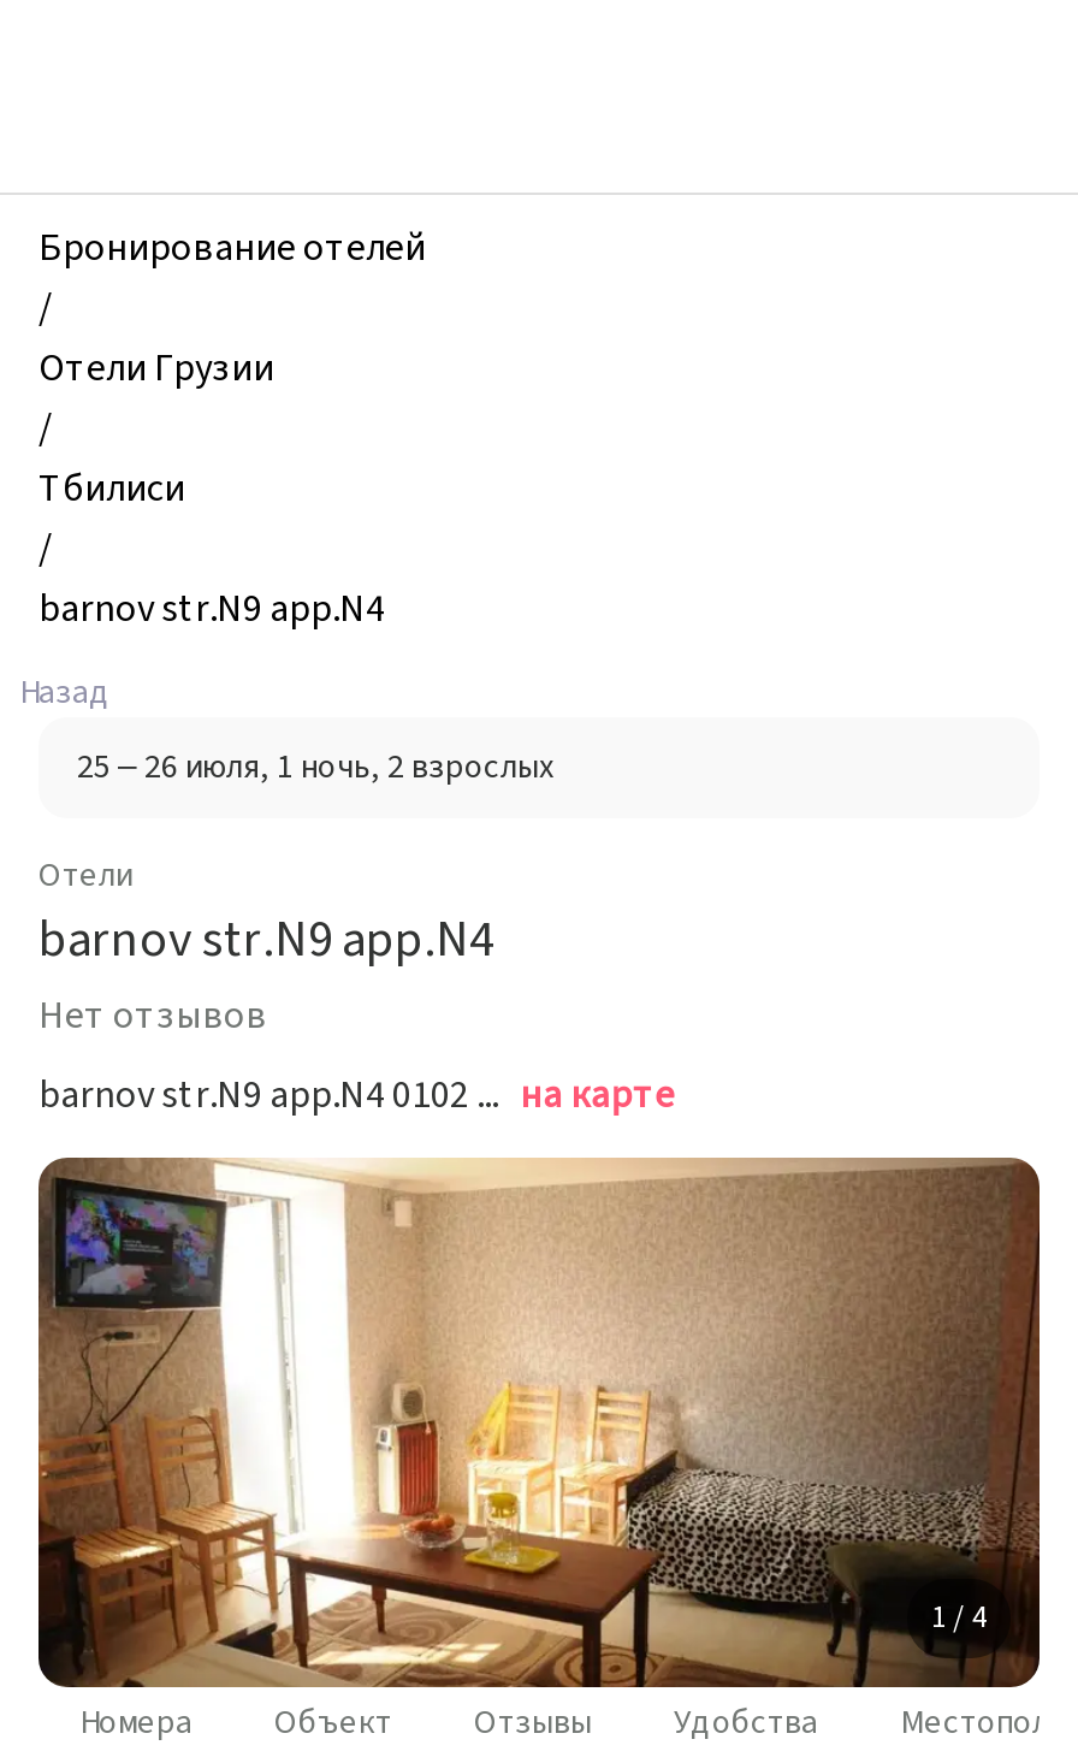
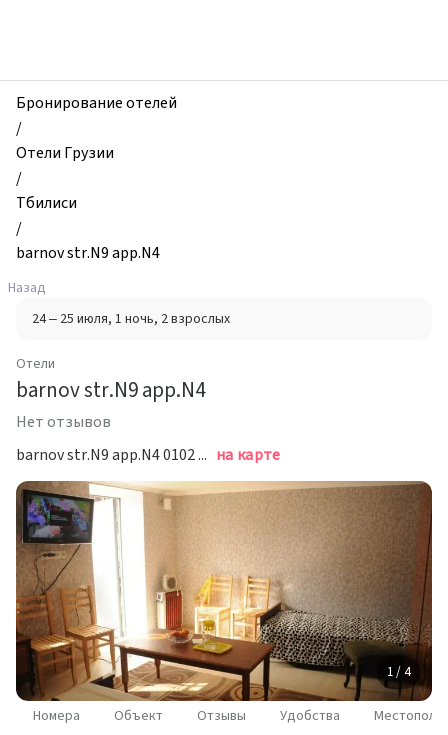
[77,744,553,792] 25 – 26 июля, 1 ночь, 2 взрослых -> [32,309,230,329] 24 – 25 июля, 1 ночь, 2 взрослых

